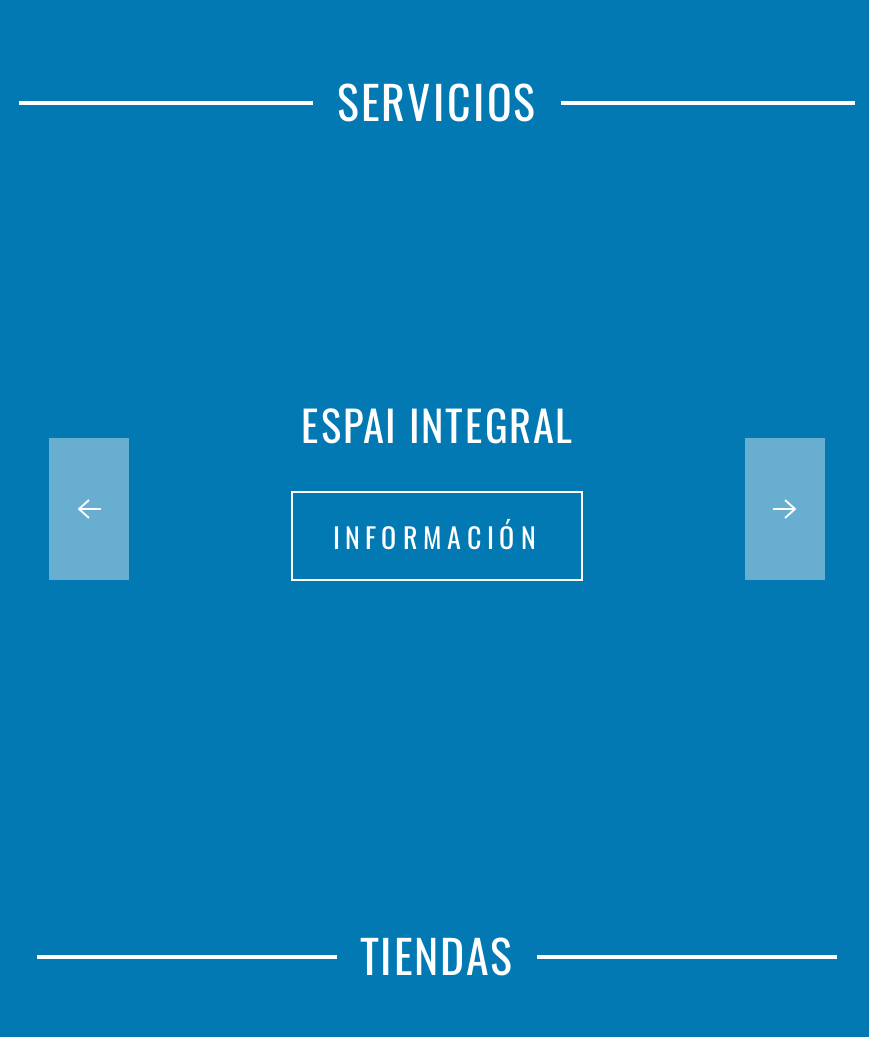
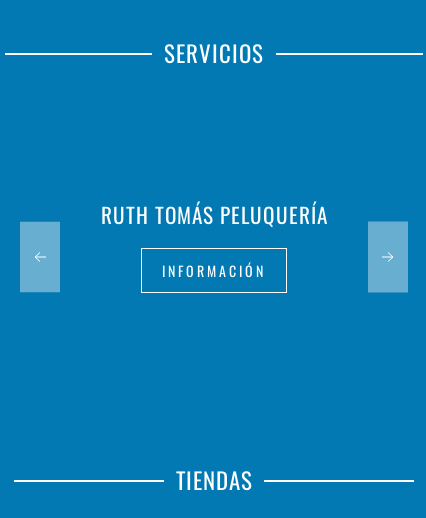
[301,394,573,456] ESPAI INTEGRAL -> [100,199,327,230] RUTH TOMÁS PELUQUERÍA

